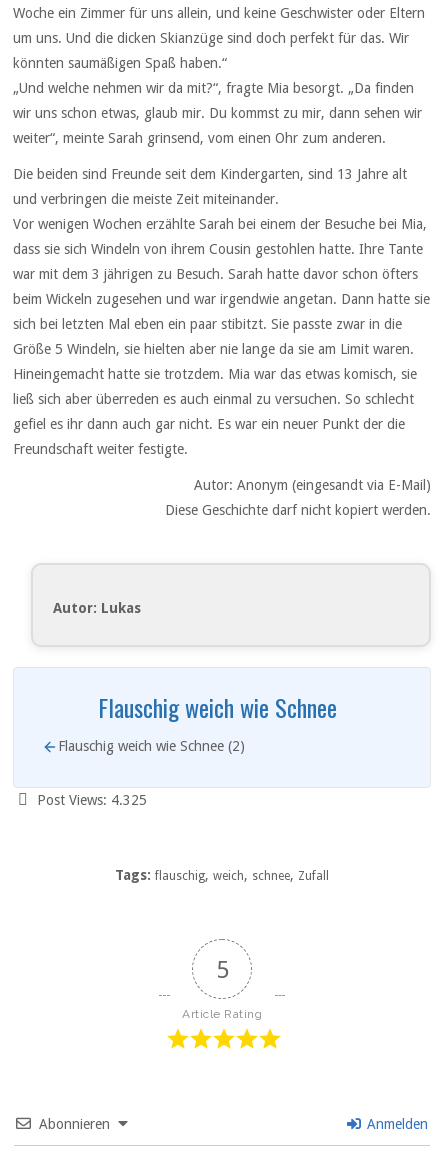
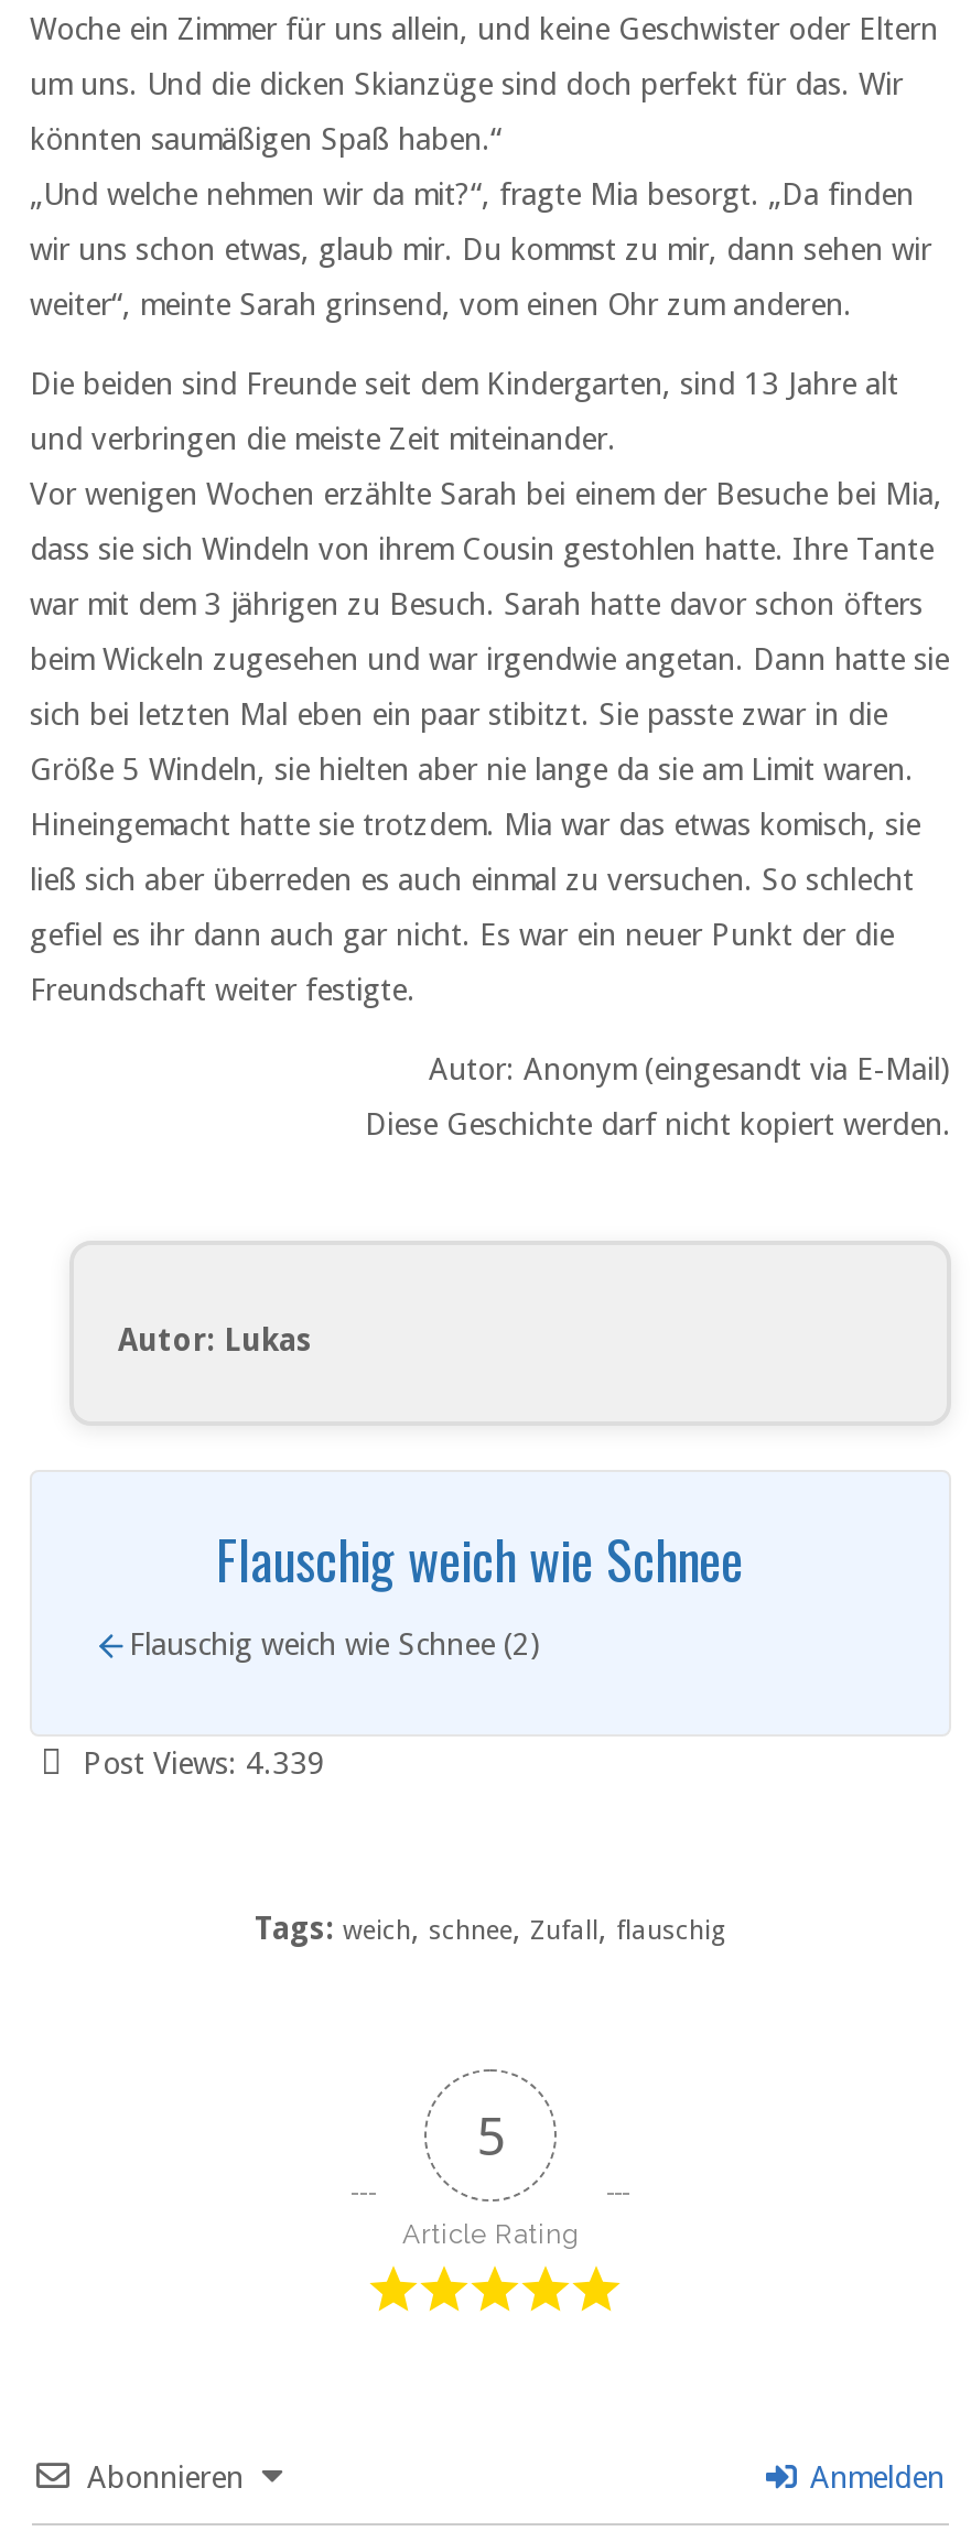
[37,792,147,808] Post Views: 4.325 -> [83,1746,325,1781] Post Views: 4.339
[115,867,329,883] Tags: flauschig, weich, schnee, Zufall -> [255,1911,726,1947] Tags: weich, schnee, Zufall, flauschig

